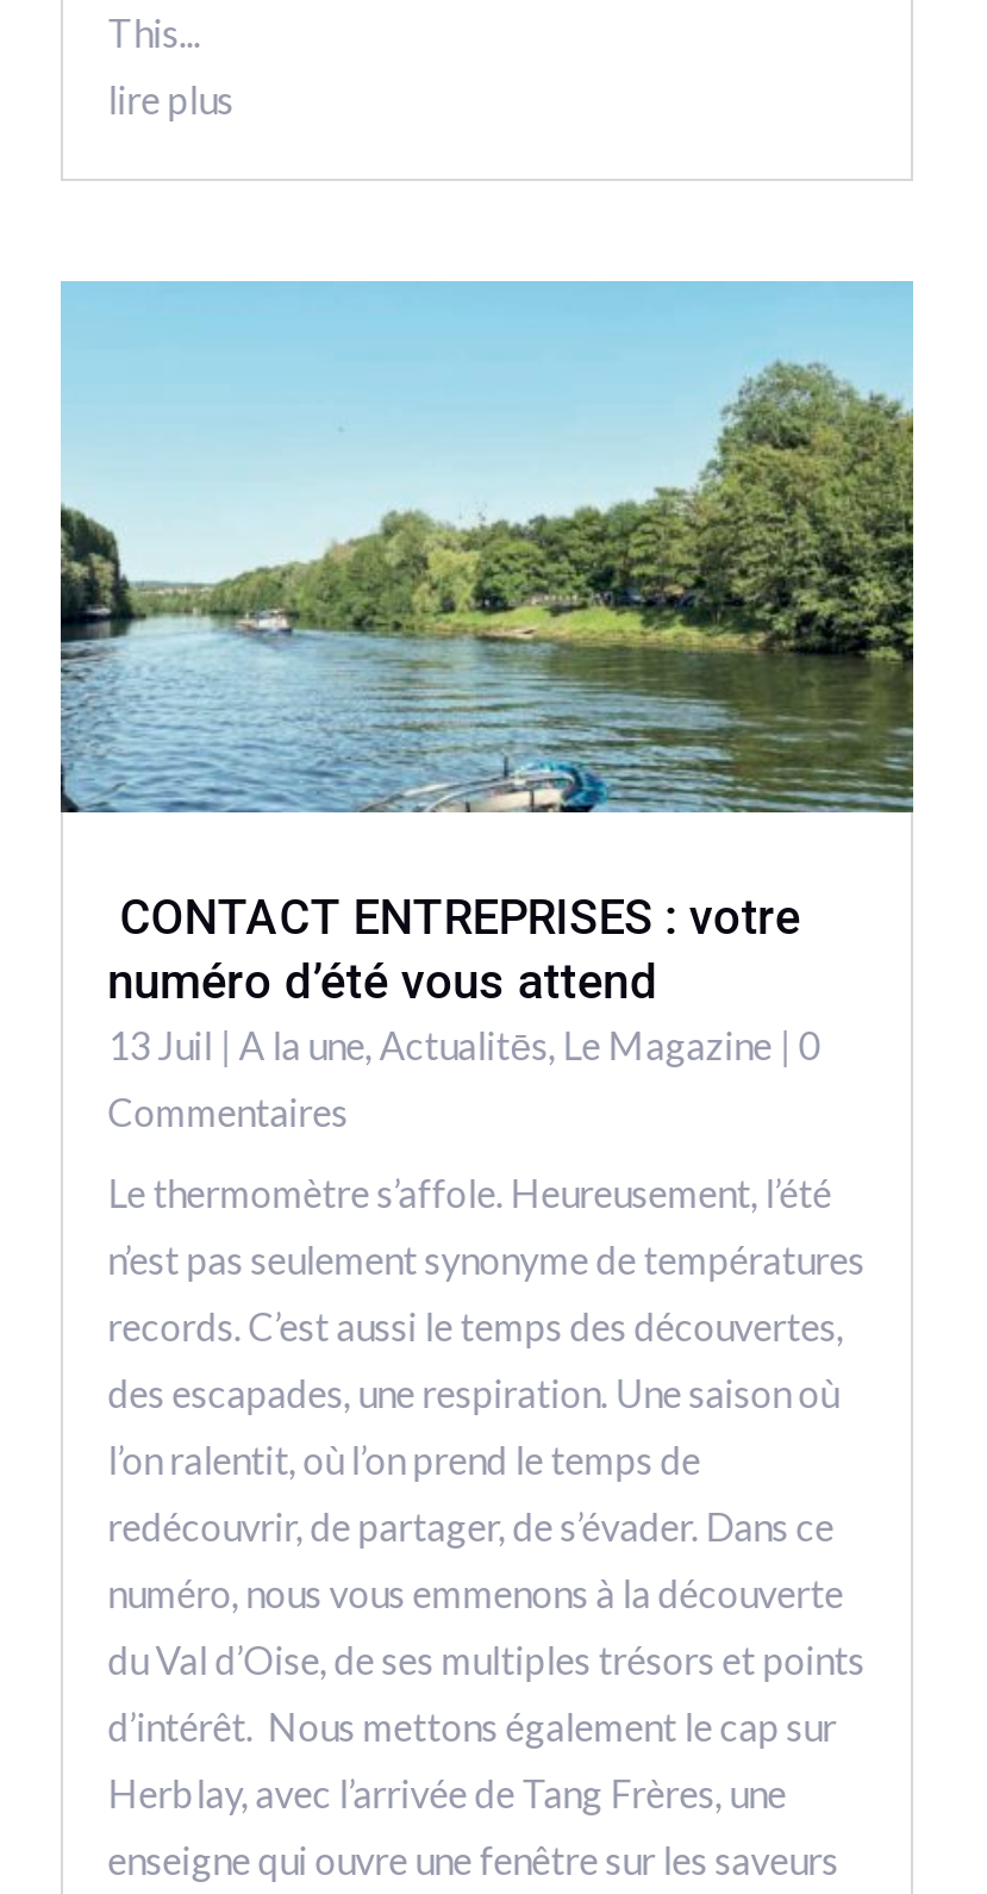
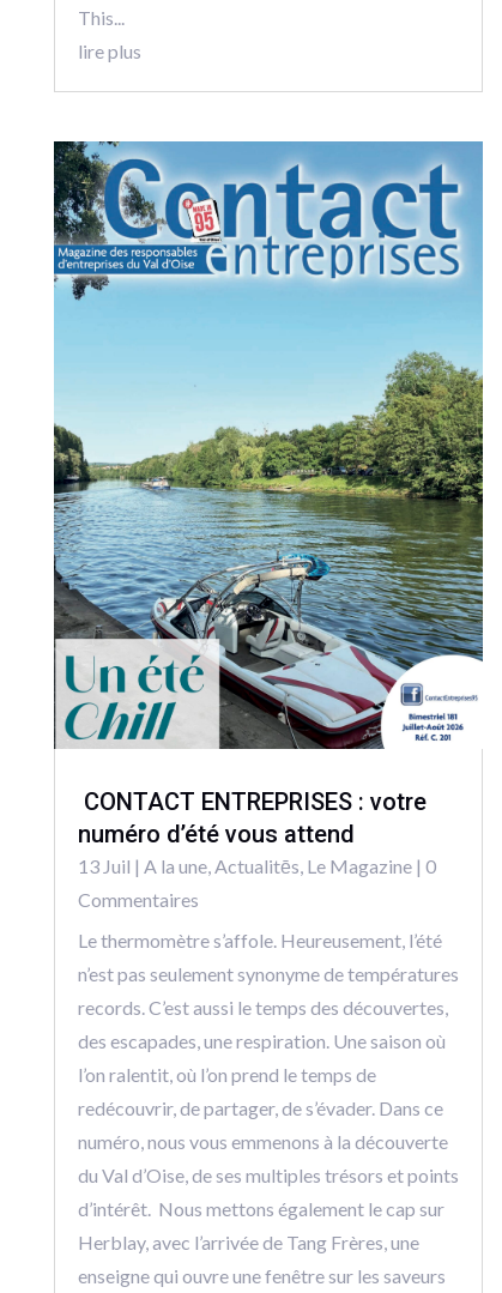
[61,280,916,816] [image] -> [53,140,484,750] [image]

